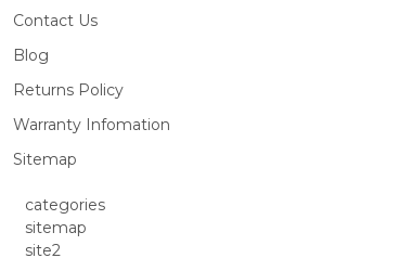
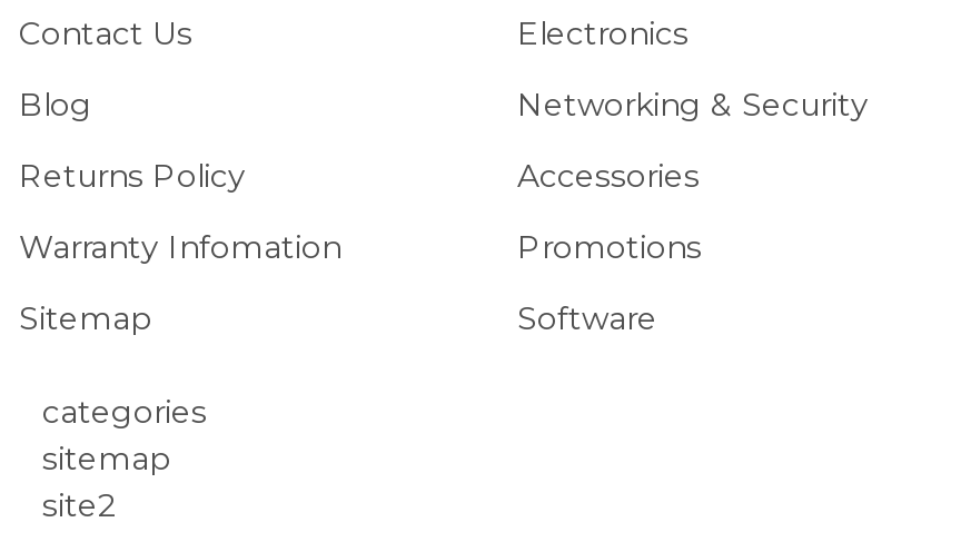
none -> [517,13,869,337] Electronics | Networking & Security | Accessories | Promotions | Software

